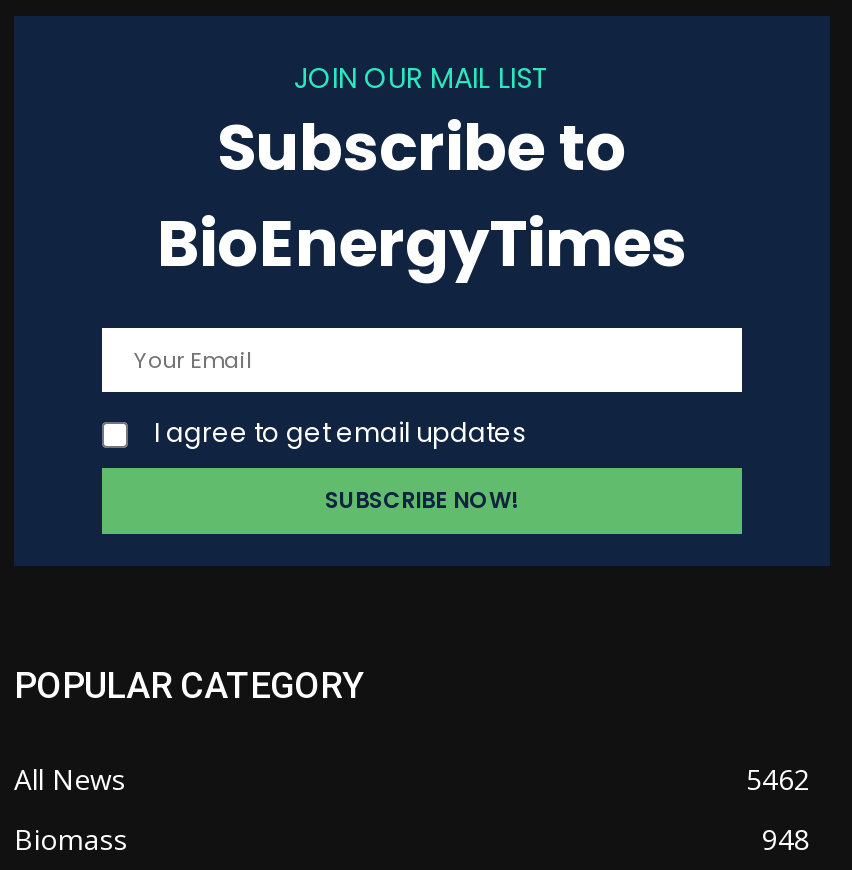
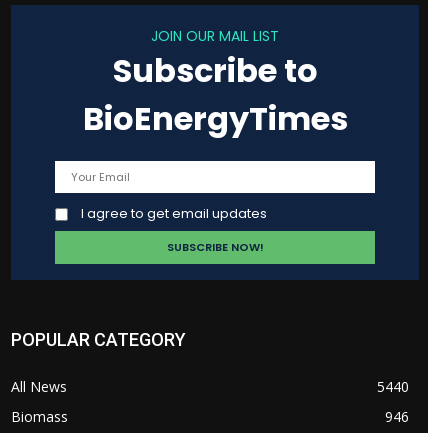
[746,761,810,799] 5462 -> [377,377,409,396] 5440
[762,821,810,859] 948 -> [385,407,409,426] 946

